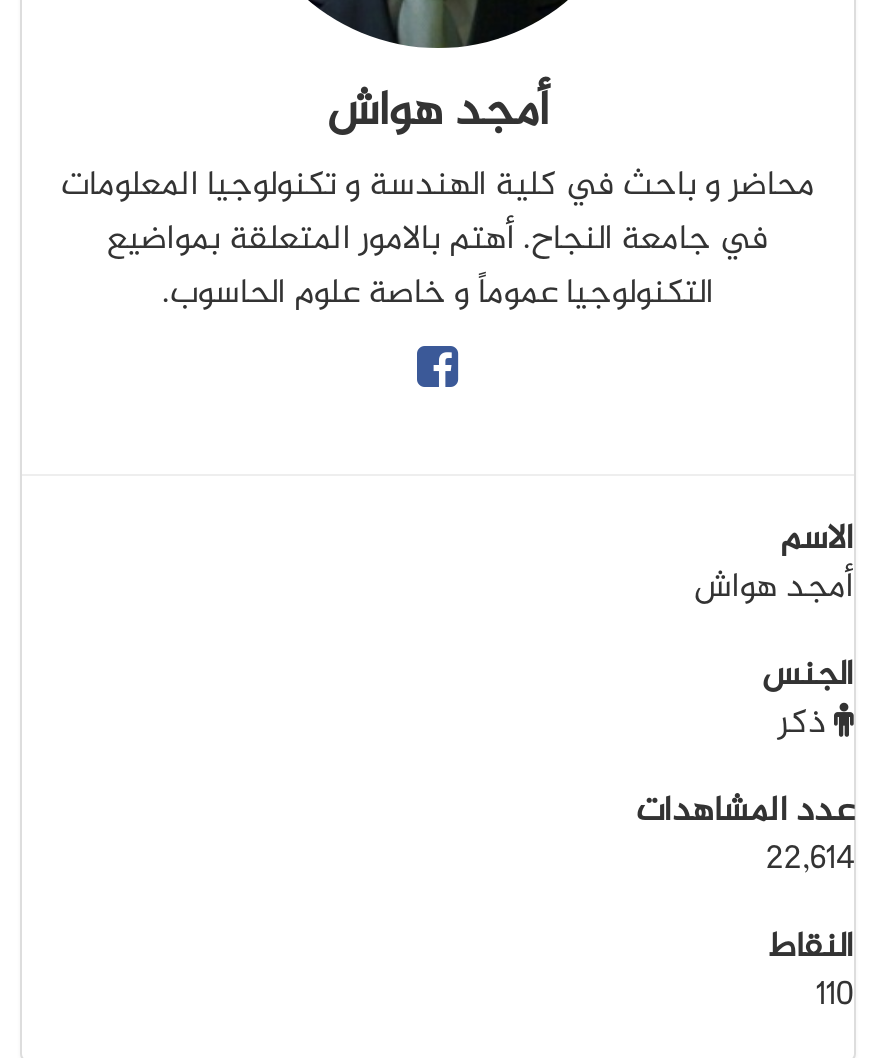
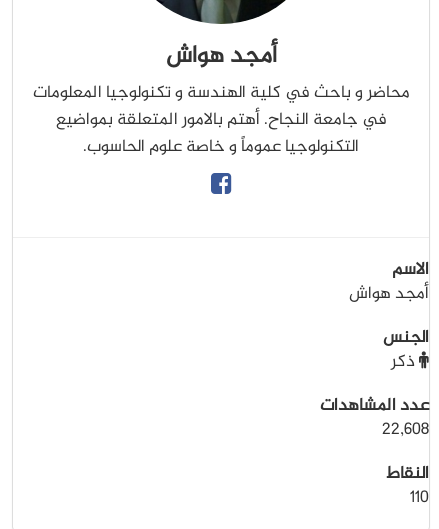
[766,832,854,888] 22,614 -> [382,416,429,444] 22,608

